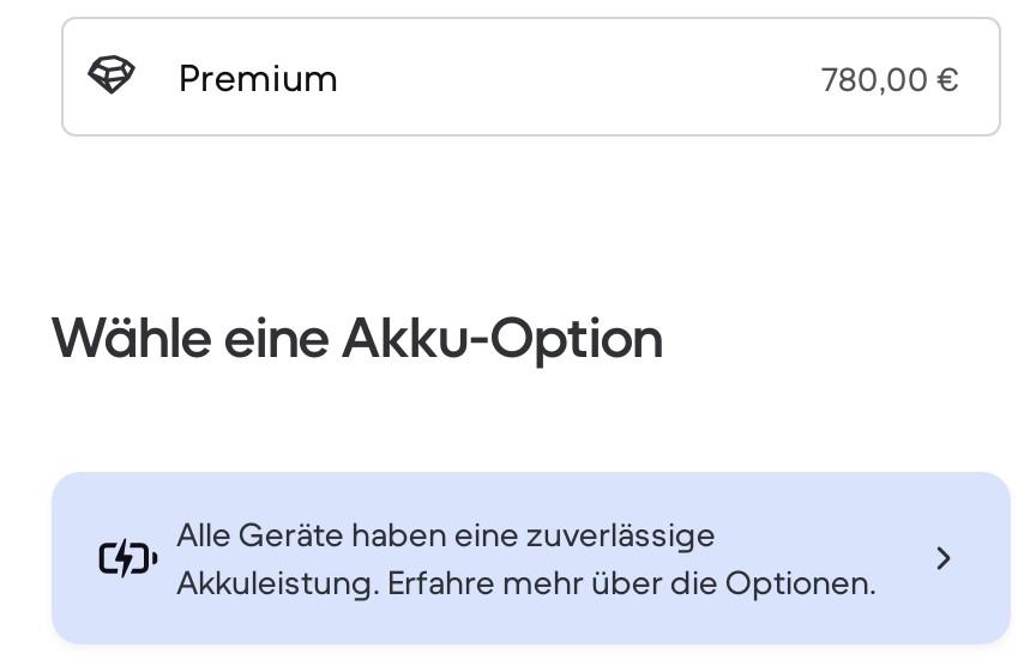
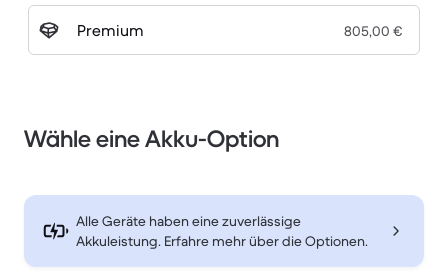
[821,58,960,102] 780,00 € -> [344,22,403,40] 805,00 €

